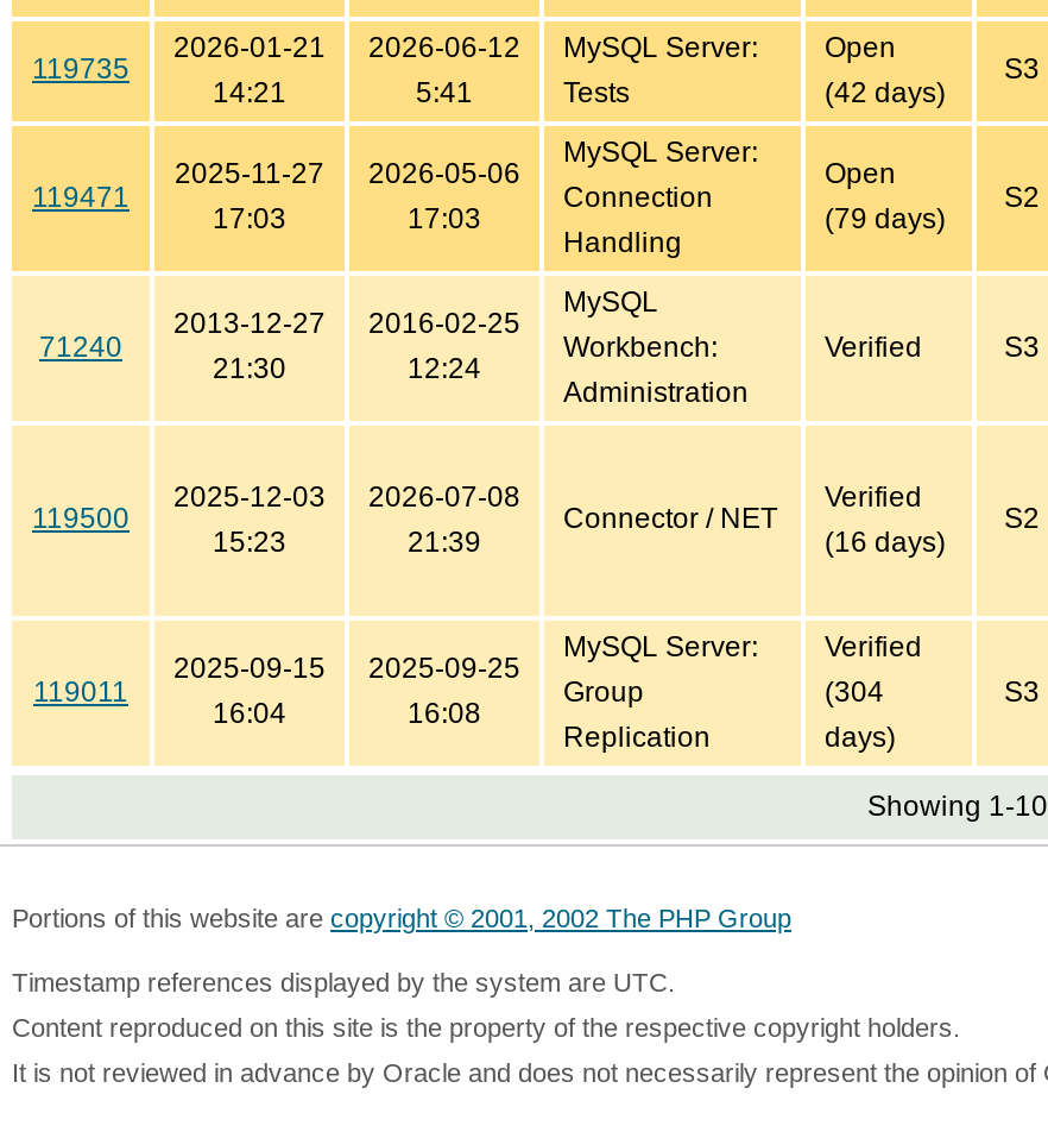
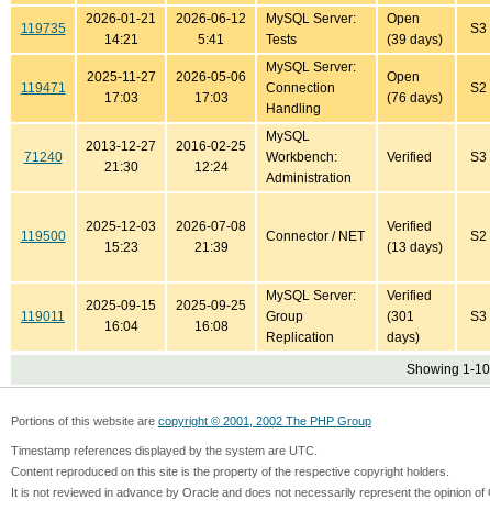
[825,76,946,109] (42 days) -> [387,32,443,47] (39 days)
[825,202,946,235] (79 days) -> [387,90,443,105] (76 days)
[825,526,946,559] (16 days) -> [387,240,443,255] (13 days)
[825,675,884,709] (304 -> [387,309,414,324] (301

